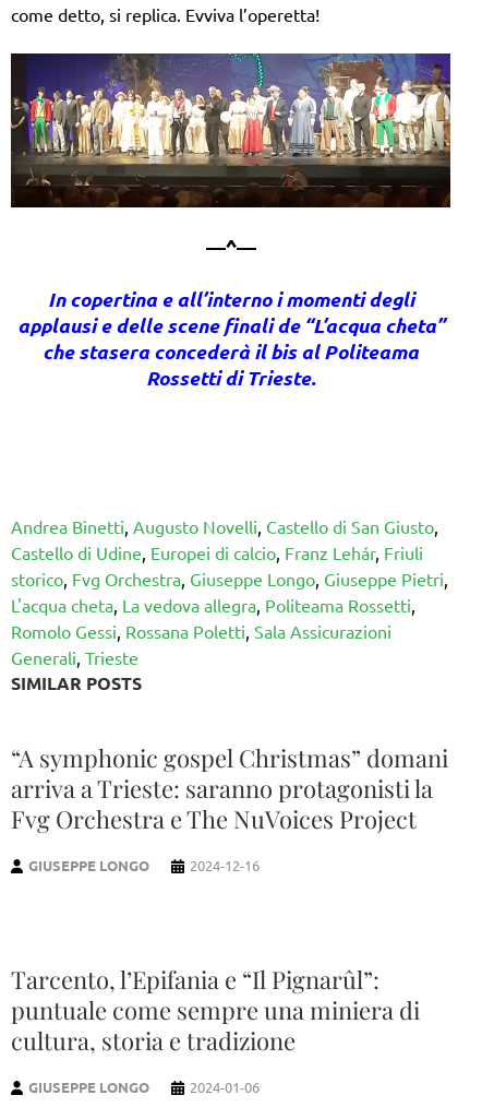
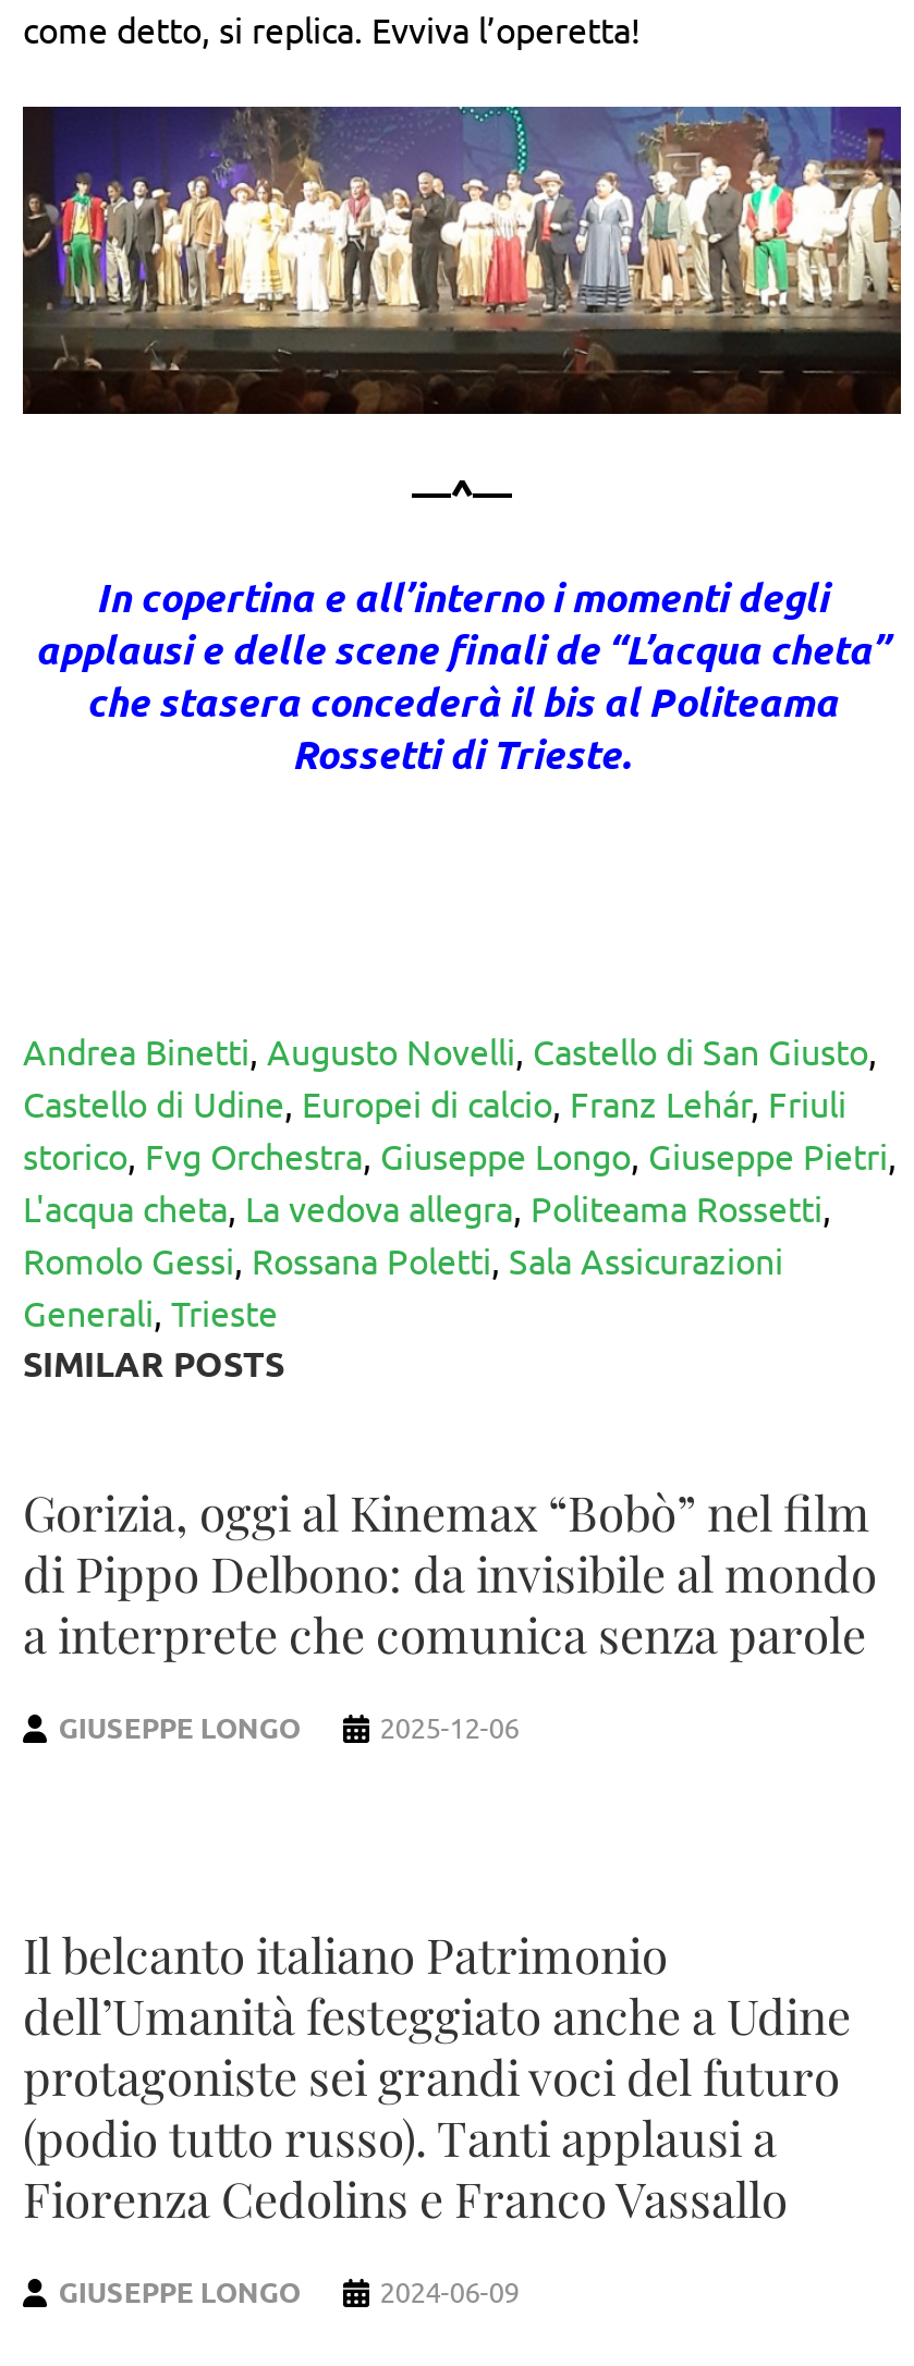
[11,741,448,835] “A symphonic gospel Christmas” domani | arriva a Trieste: saranno protagonisti la | Fvg Orchestra e The NuVoices Project -> [23,1480,877,1667] Gorizia, oggi al Kinemax “Bobò” nel film | di Pippo Delbono: da invisibile al mondo | a interprete che comunica senza parole
[190,856,259,875] 2024-12-16 -> [380,1708,519,1746] 2025-12-06
[11,963,420,1057] Tarcento, l’Epifania e “Il Pignarûl”: | puntuale come sempre una miniera di | cultura, storia e tradizione -> [23,1922,851,2231] Il belcanto italiano Patrimonio | dell’Umanità festeggiato anche a Udine | protagoniste sei grandi voci del futuro | (podio tutto russo). Tanti applausi a | Fiorenza Cedolins e Franco Vassallo
[190,1078,259,1096] 2024-01-06 -> [380,2273,519,2310] 2024-06-09

